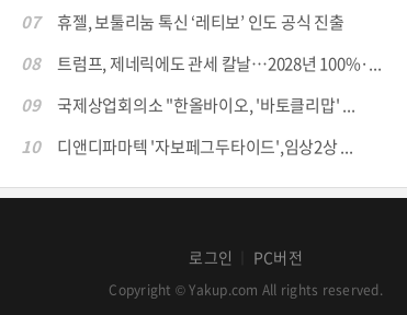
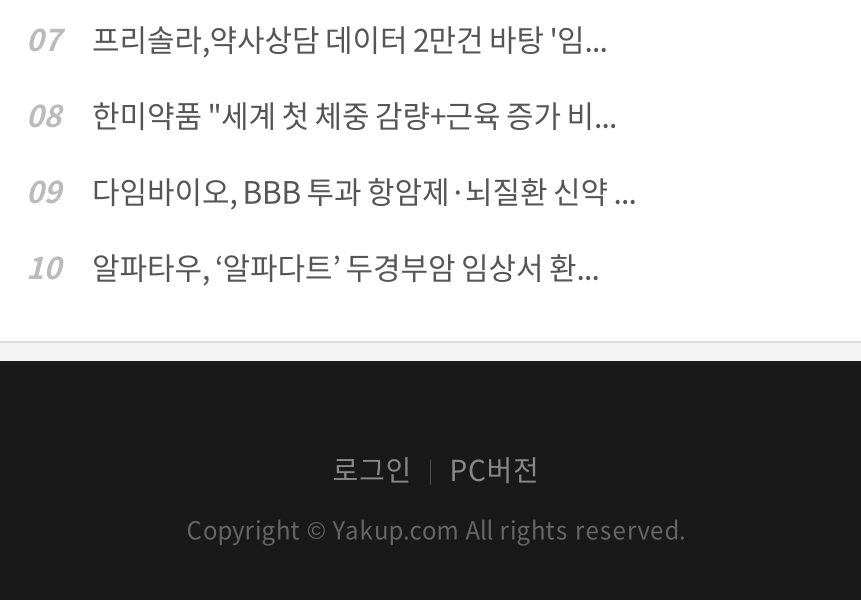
[57,10,344,34] 휴젤, 보툴리눔 톡신 ‘레티보’ 인도 공식 진출 -> [92,18,607,62] 프리솔라,약사상담 데이터 2만건 바탕 '임...
[57,52,381,76] 트럼프, 제네릭에도 관세 칼날…2028년 100%·... -> [92,94,616,138] 한미약품 "세계 첫 체중 감량+근육 증가 비...
[57,93,355,117] 국제상업회의소 "한올바이오, '바토클리맙' ... -> [92,170,636,214] 다임바이오, BBB 투과 항암제·뇌질환 신약 ...
[57,135,353,159] 디앤디파마텍 '자보페그두타이드',임상2상 ... -> [92,246,599,290] 알파타우, ‘알파다트’ 두경부암 임상서 환...

